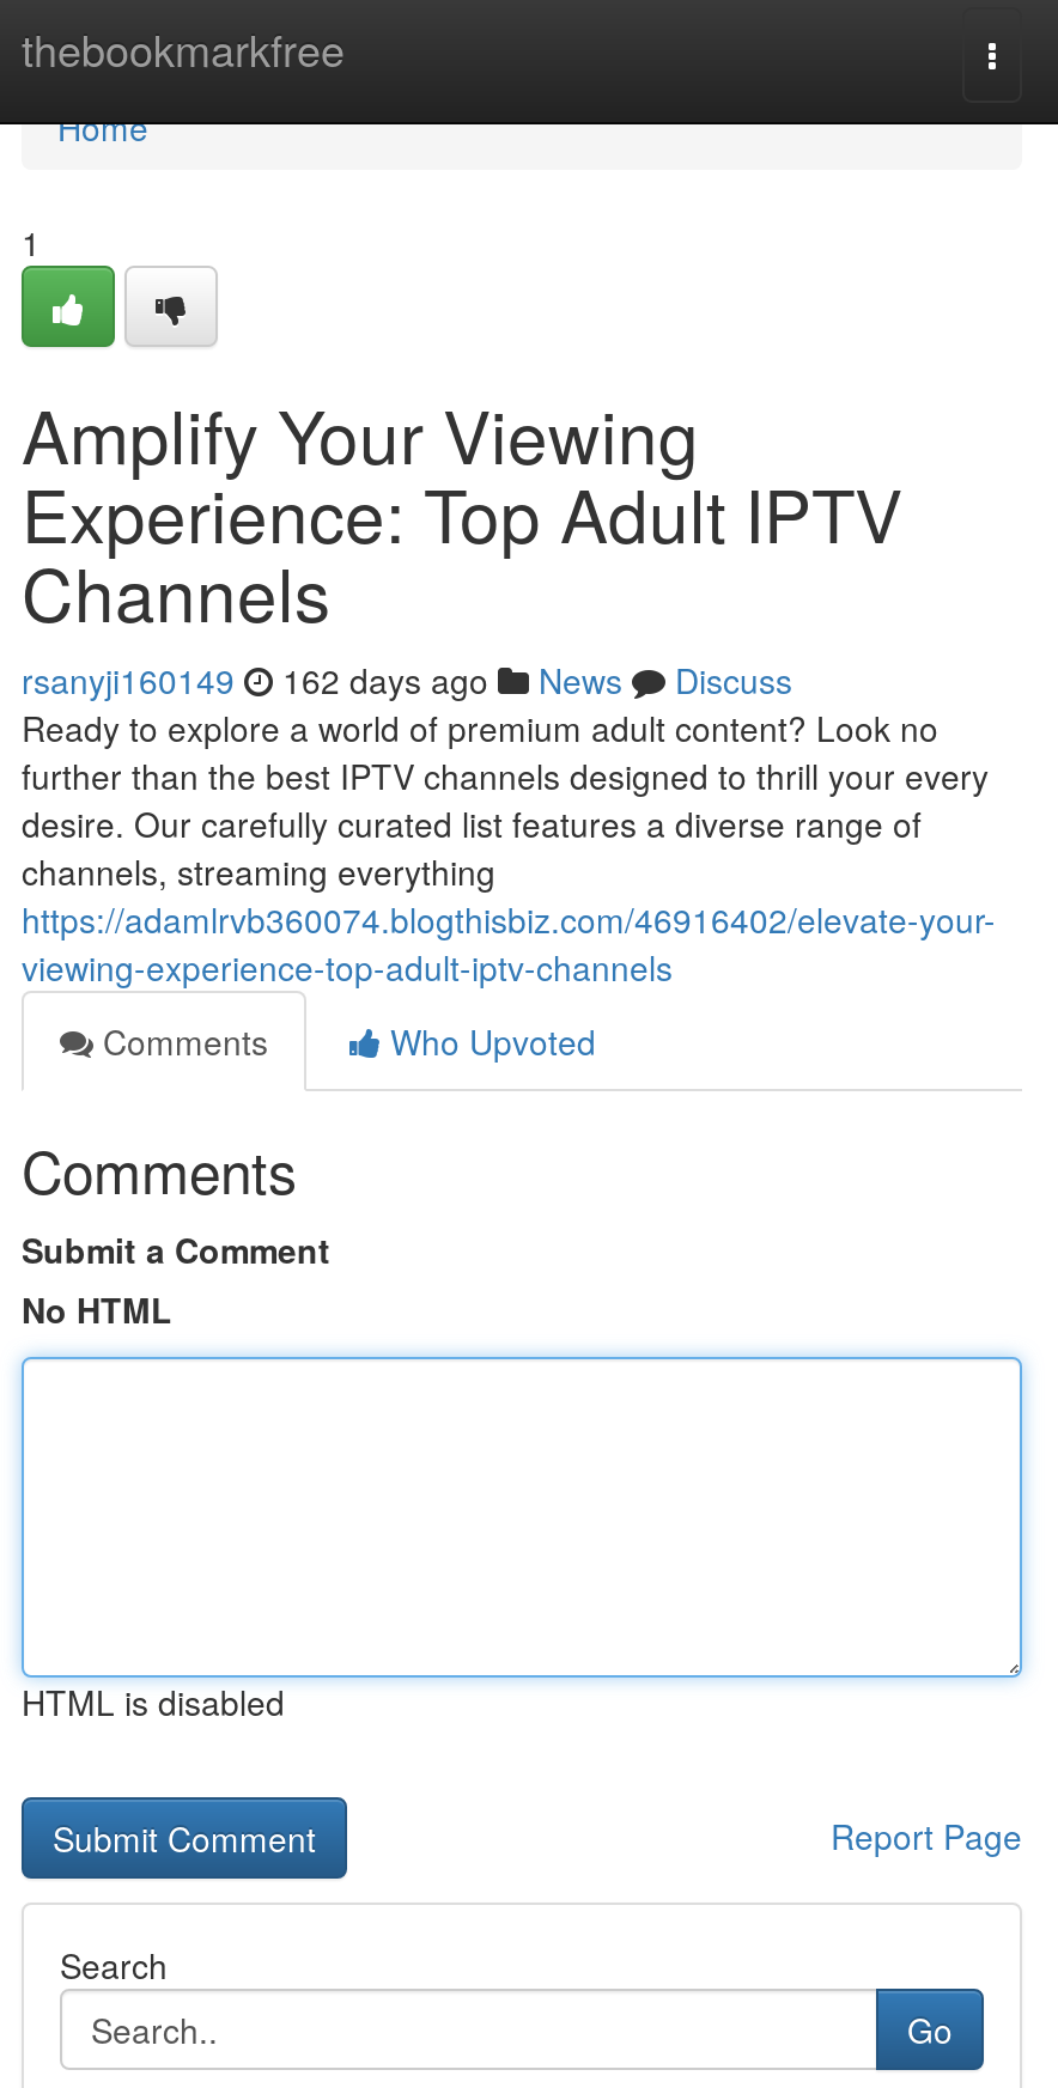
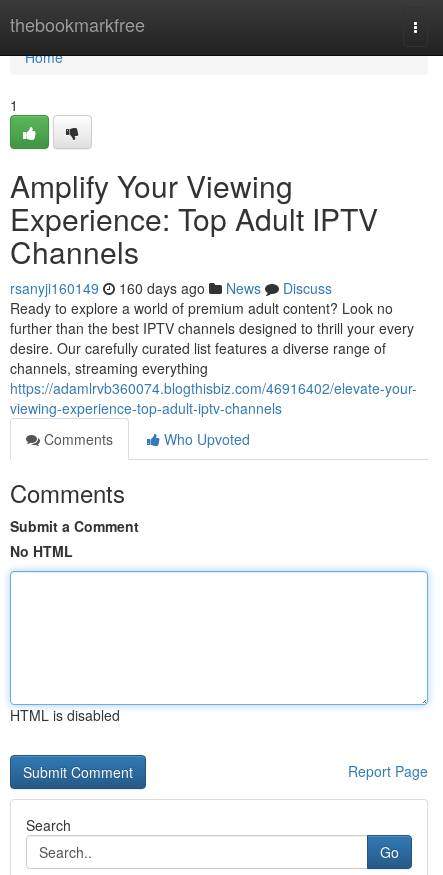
[22,656,792,704] rsanyji160149 162 days ago News Discuss -> [10,278,332,298] rsanyji160149 160 days ago News Discuss

